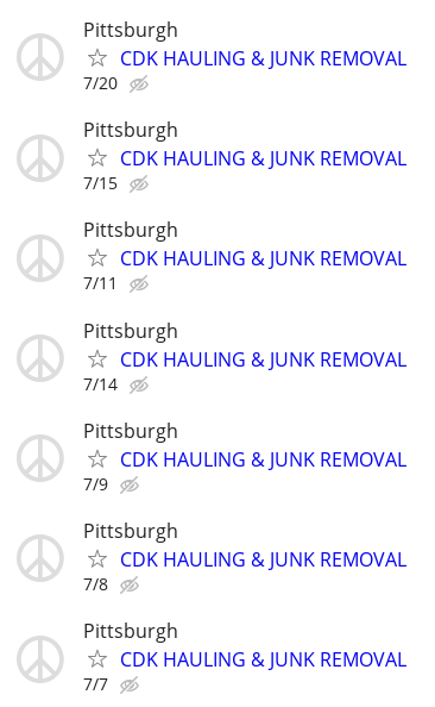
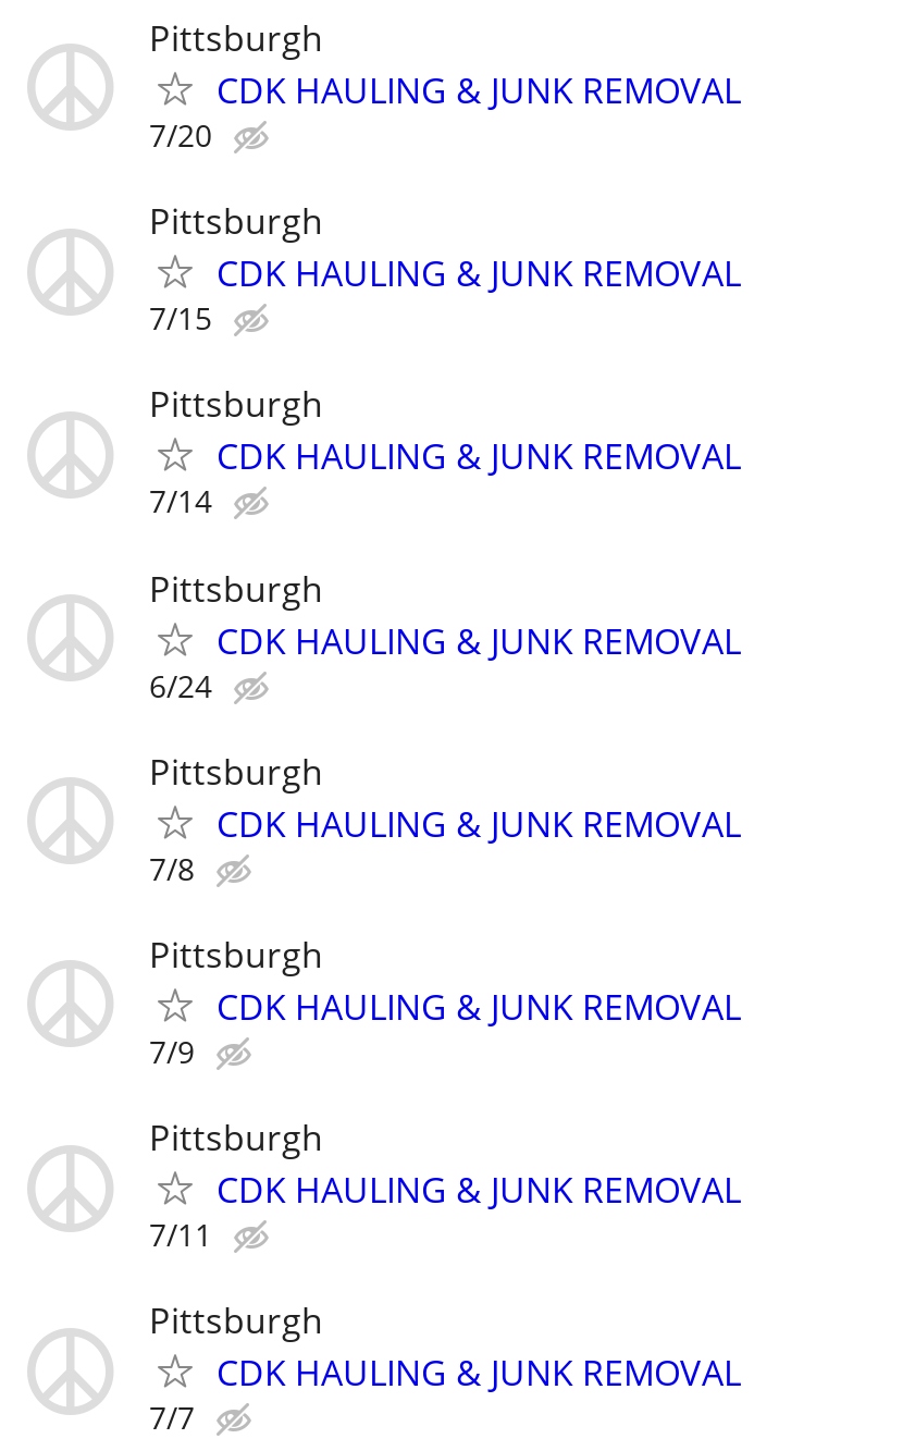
[83,272,118,294] 7/11 -> [149,481,212,522] 7/14
[83,372,118,395] 7/14 -> [149,664,741,889] 6/24 | Pittsburgh | CDK HAULING & JUNK REMOVAL | 7/8
[83,572,108,595] 7/8 -> [149,1214,212,1255] 7/11

